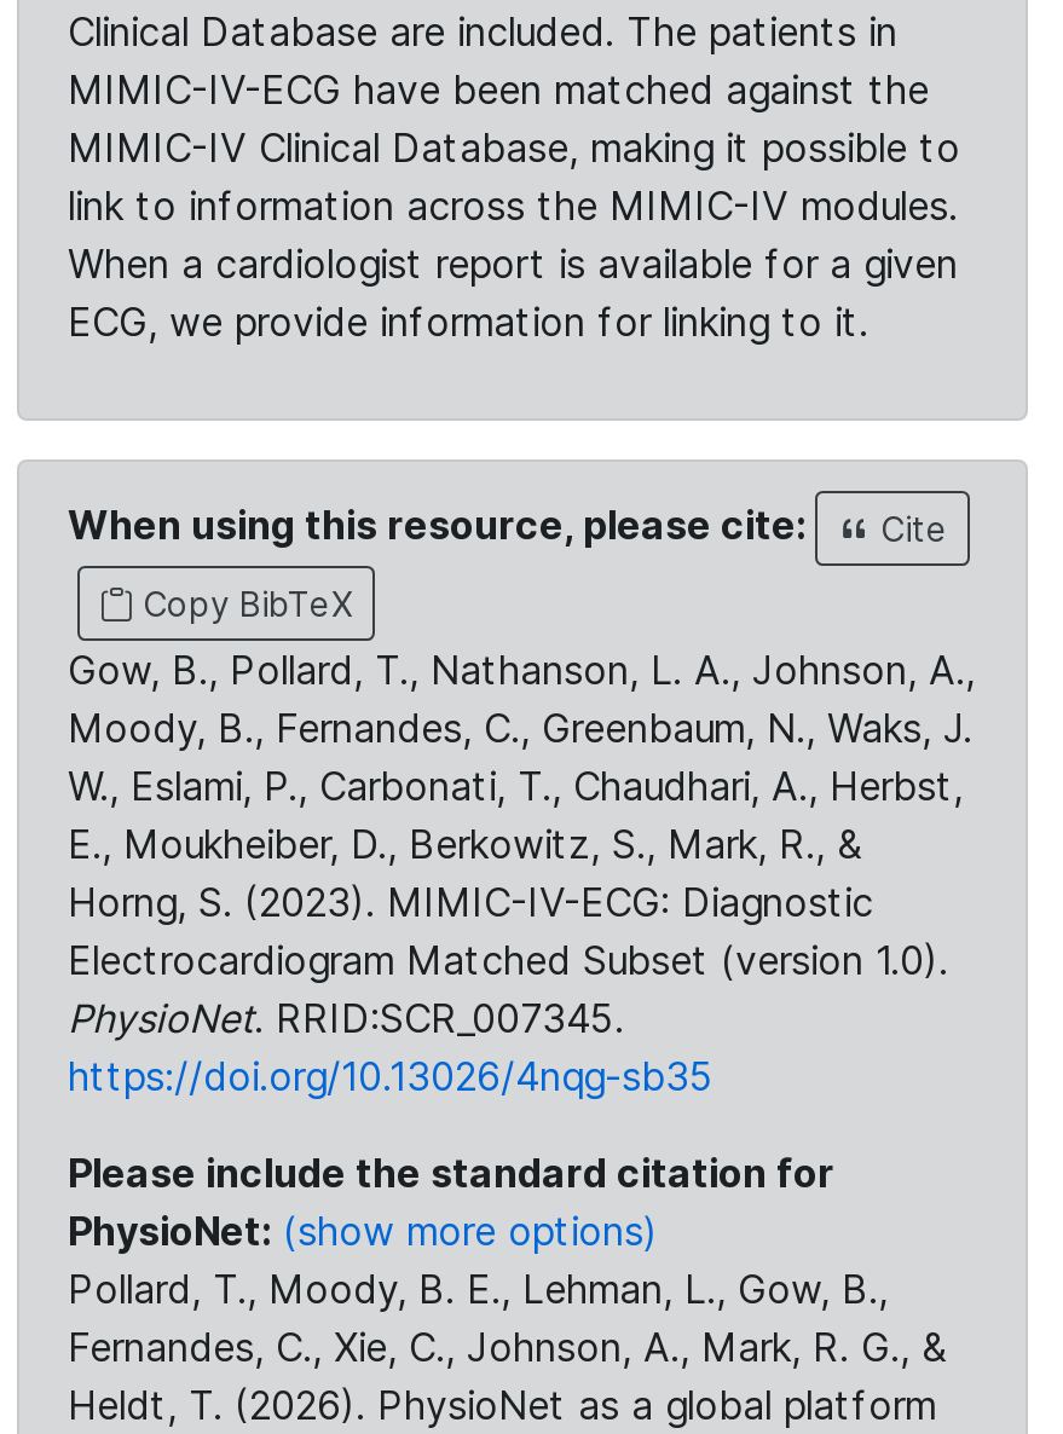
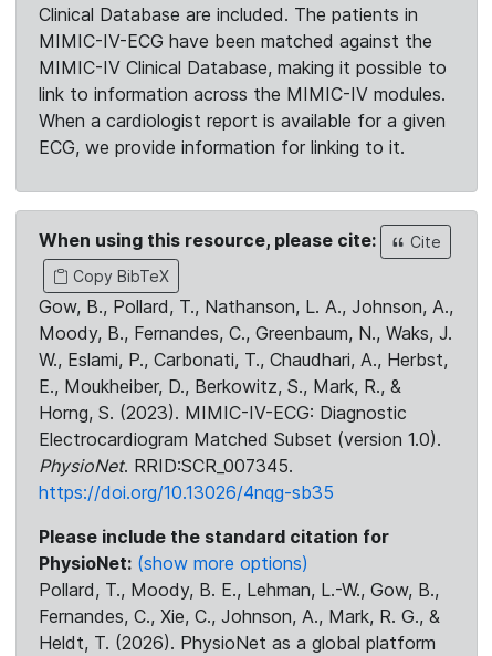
[68,1265,888,1313] Pollard, T., Moody, B. E., Lehman, L., Gow, B., -> [39,579,439,601] Pollard, T., Moody, B. E., Lehman, L.-W., Gow, B.,

